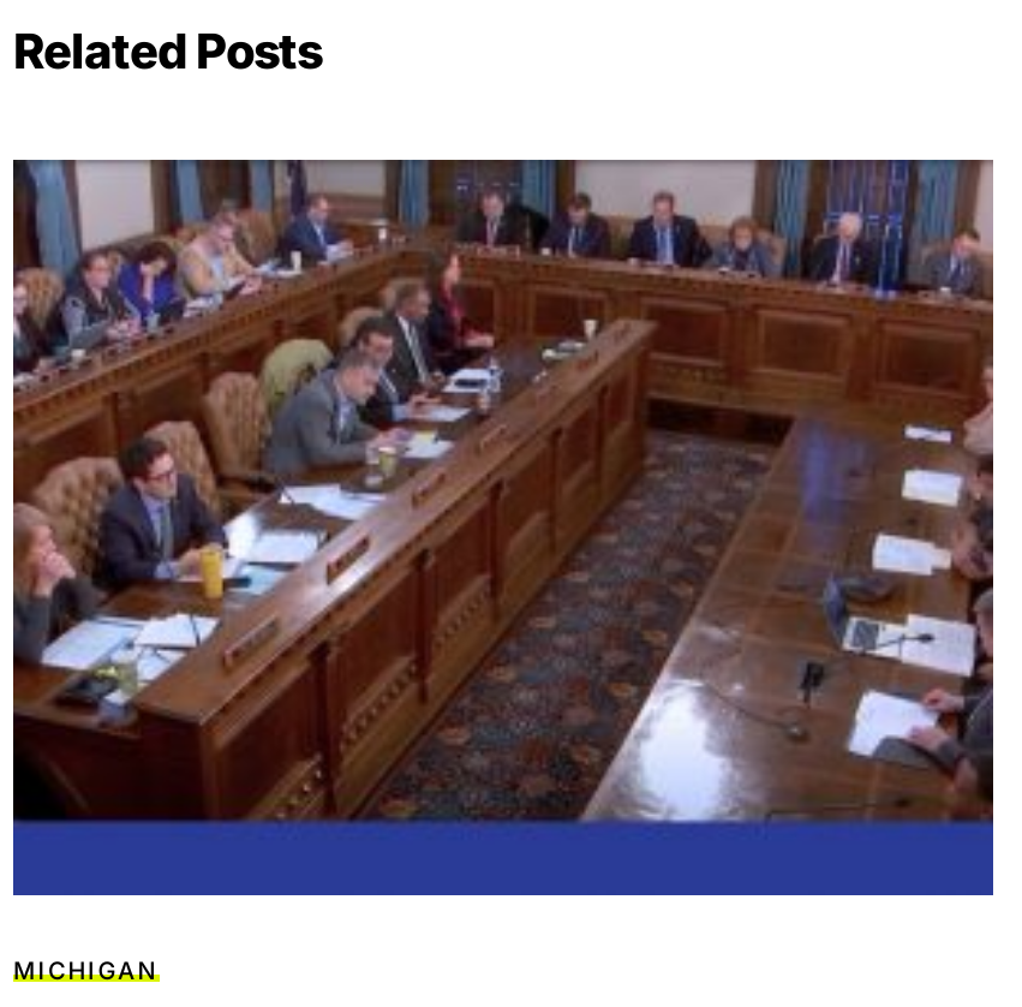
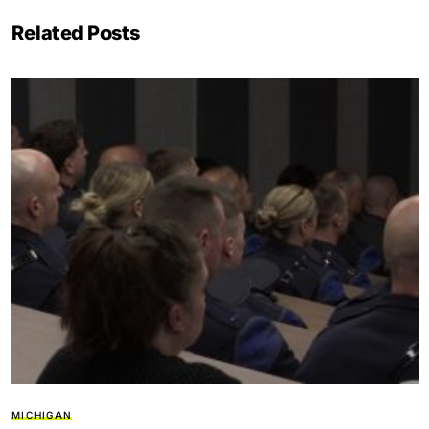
[11,157,996,898] [image] -> [10,77,420,385] [image]

